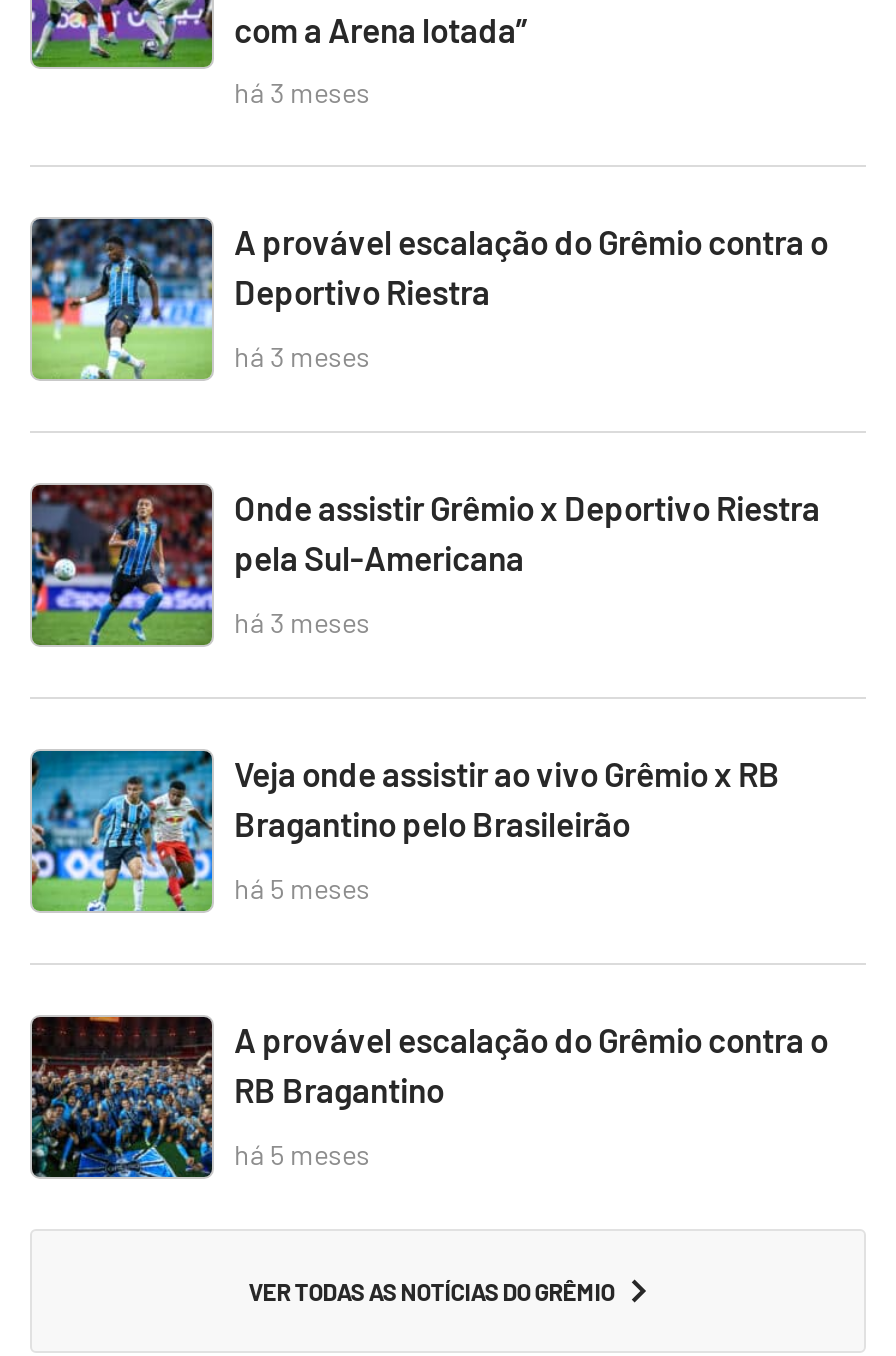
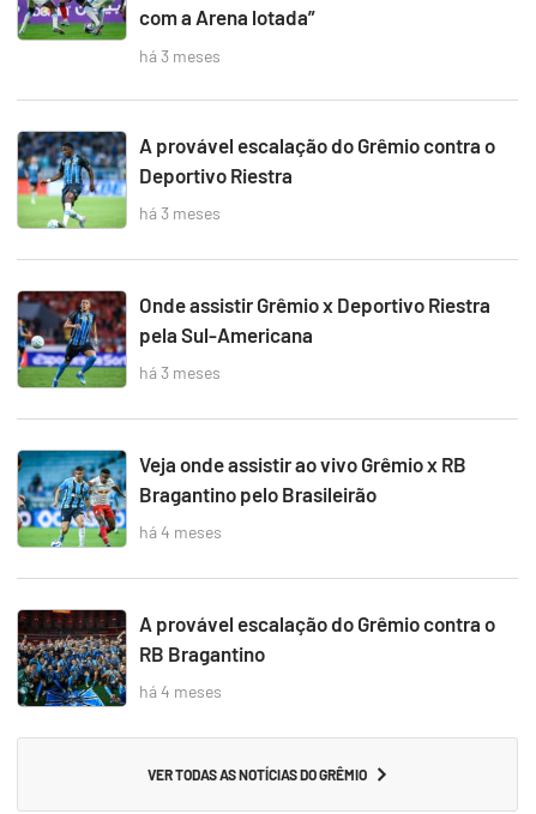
[234,871,370,905] há 5 meses -> [139,522,222,542] há 4 meses
[234,1137,370,1171] há 5 meses -> [139,682,222,702] há 4 meses

